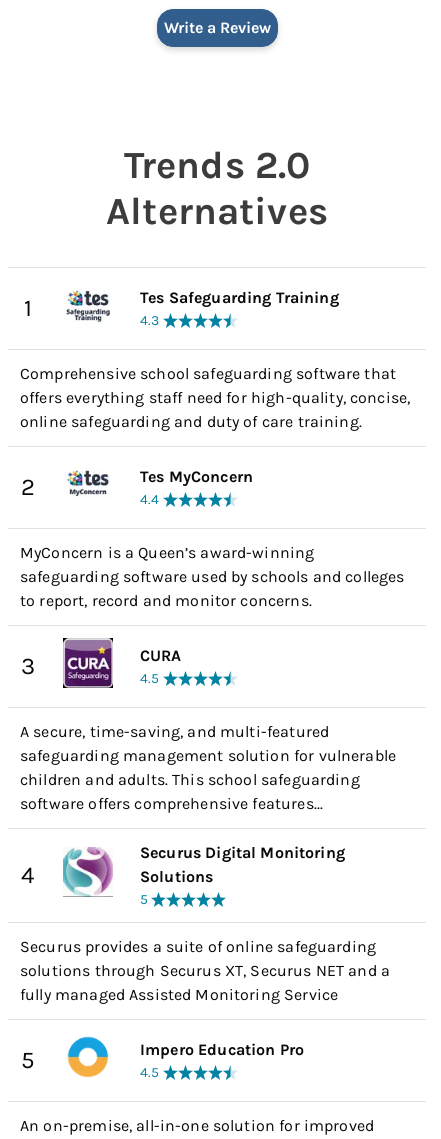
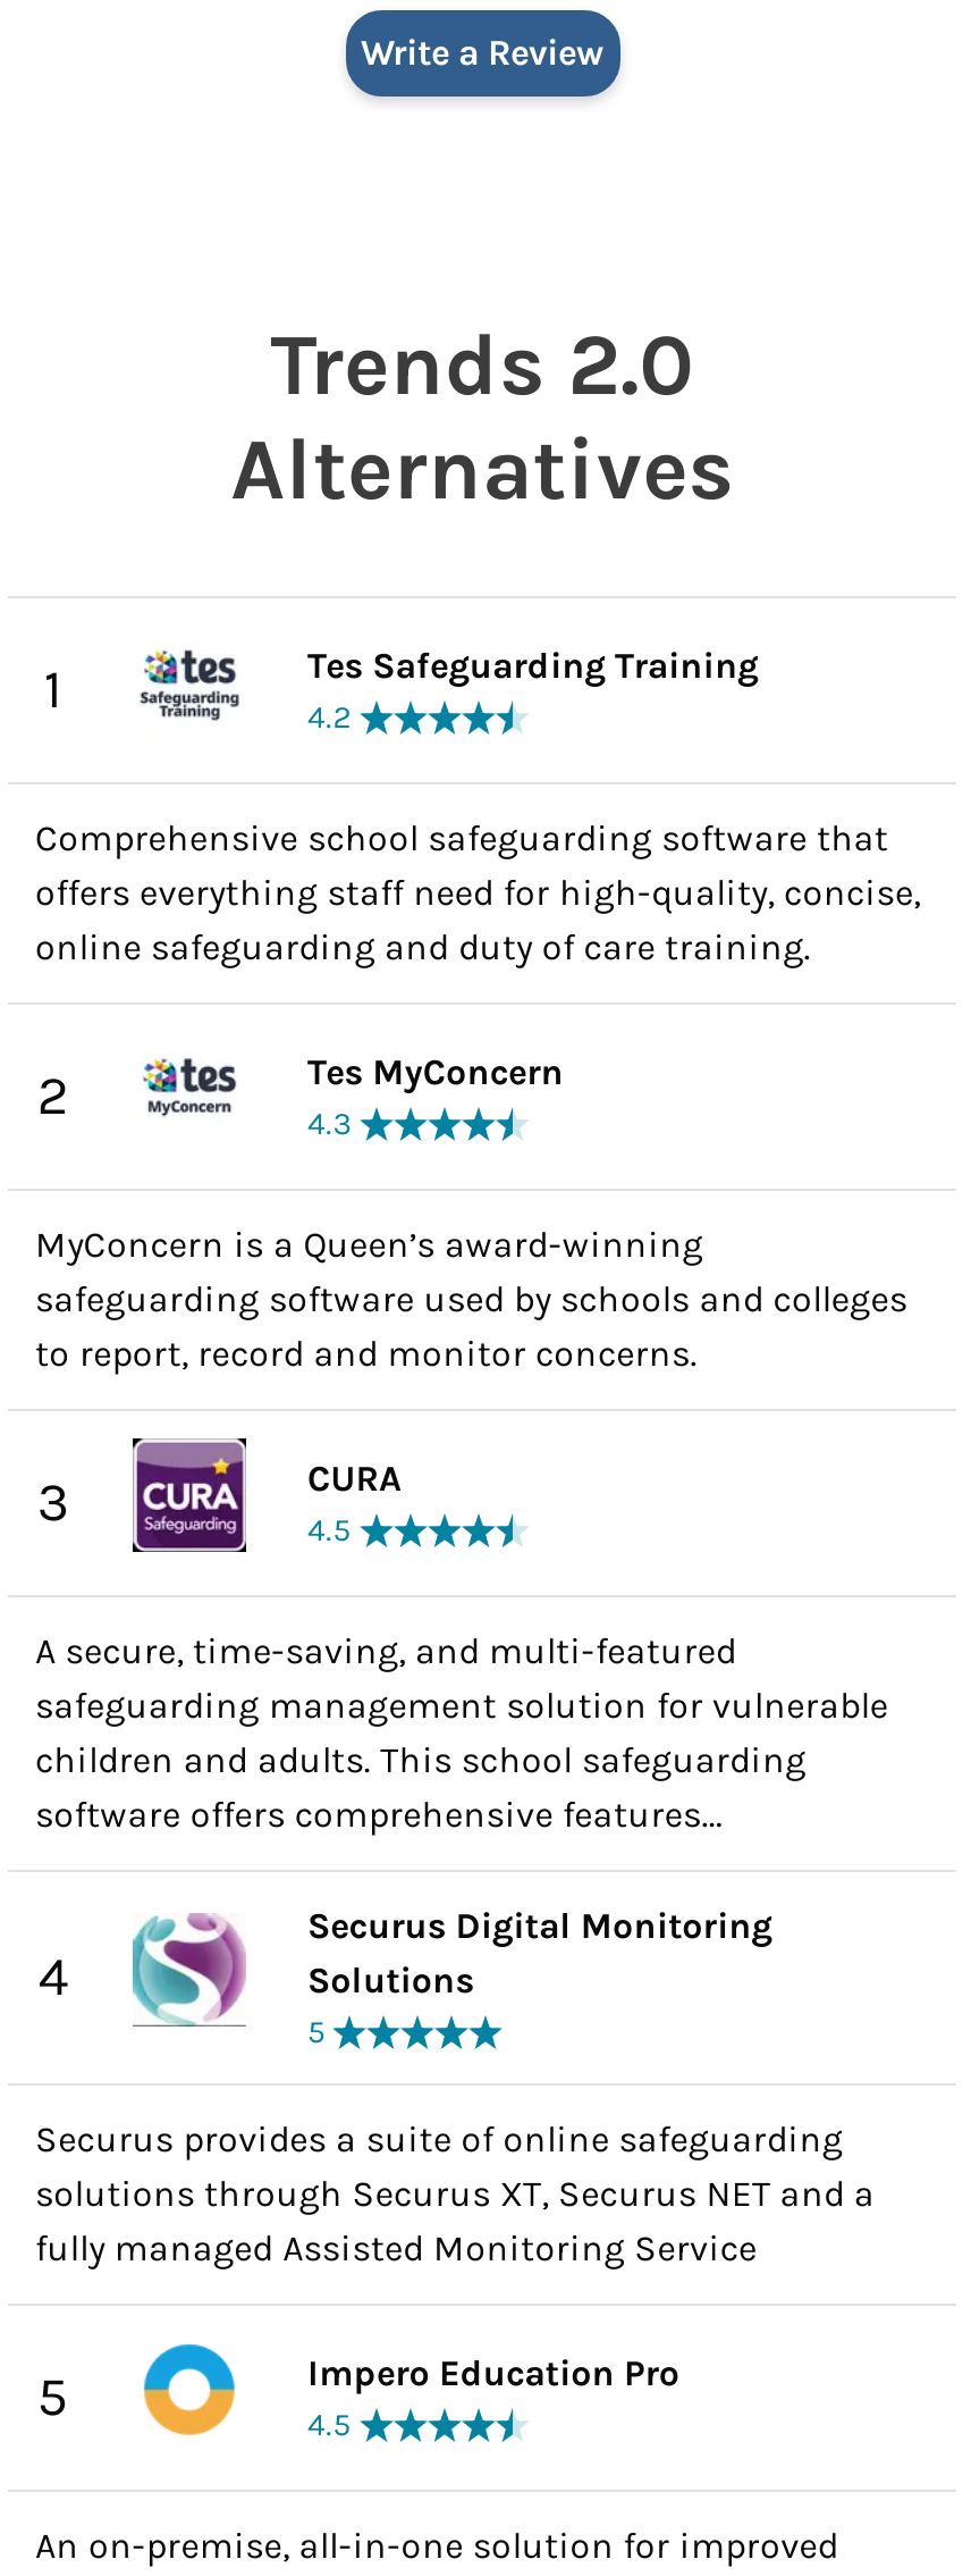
[140,312,159,329] 4.3 -> [307,698,352,737] 4.2
[140,491,159,508] 4.4 -> [307,1105,352,1143] 4.3

